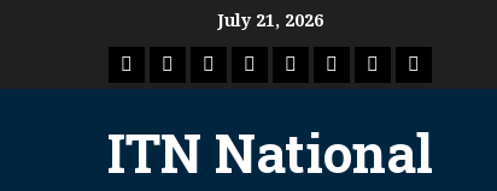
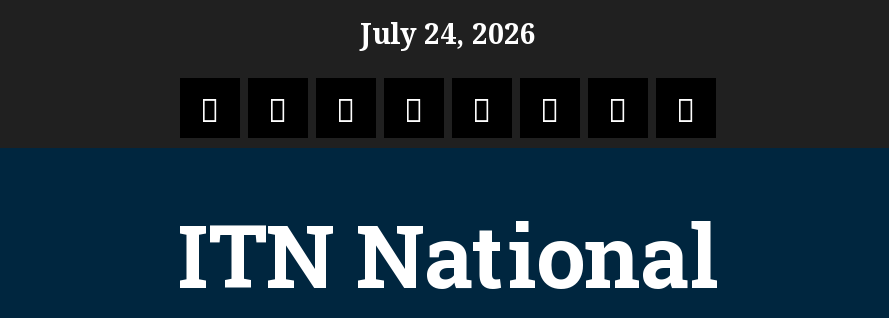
[217,8,323,31] July 21, 2026 -> [360,14,536,52] July 24, 2026

